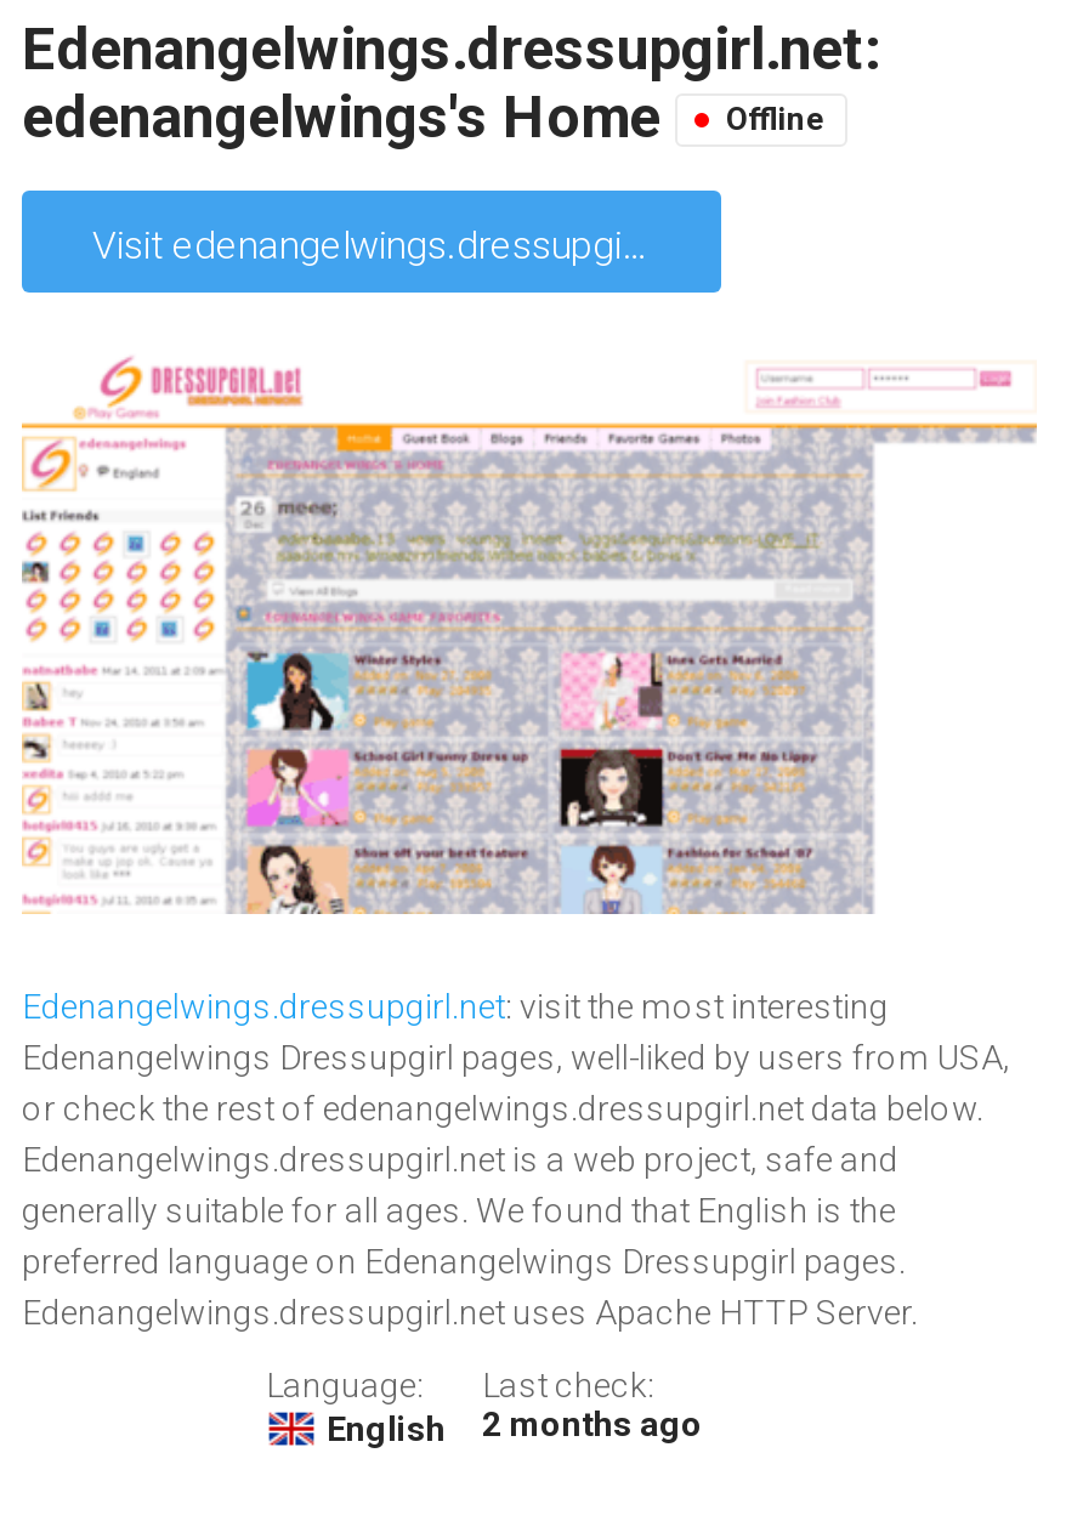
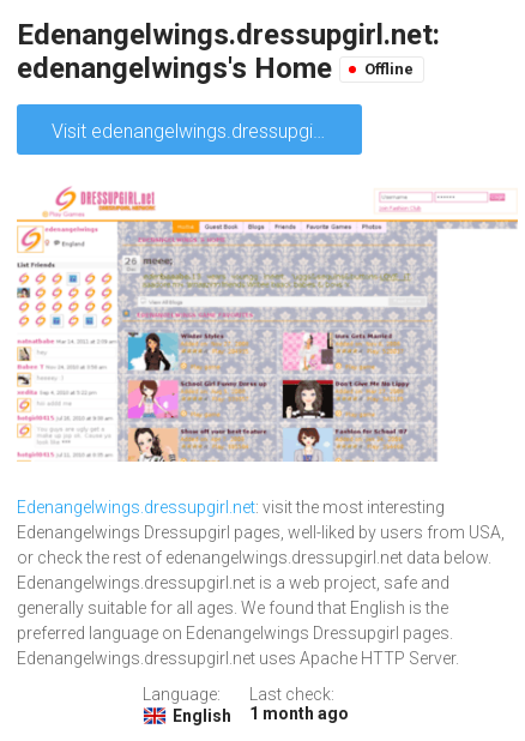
[327,1405,703,1448] English 2 months ago -> [172,704,348,726] English 1 month ago

